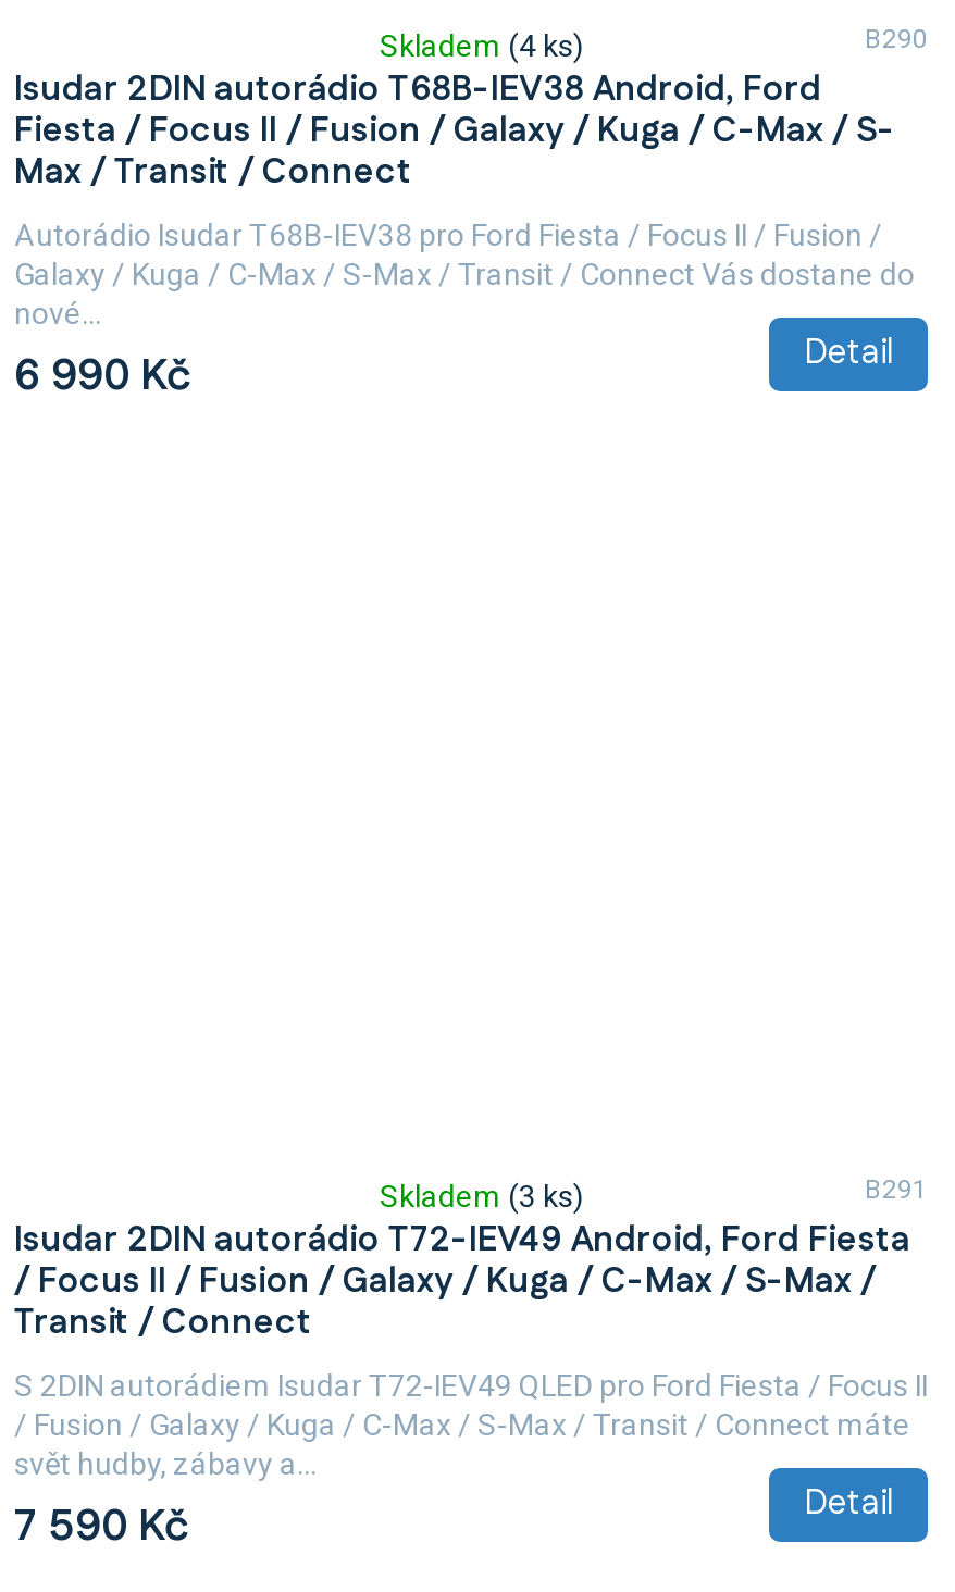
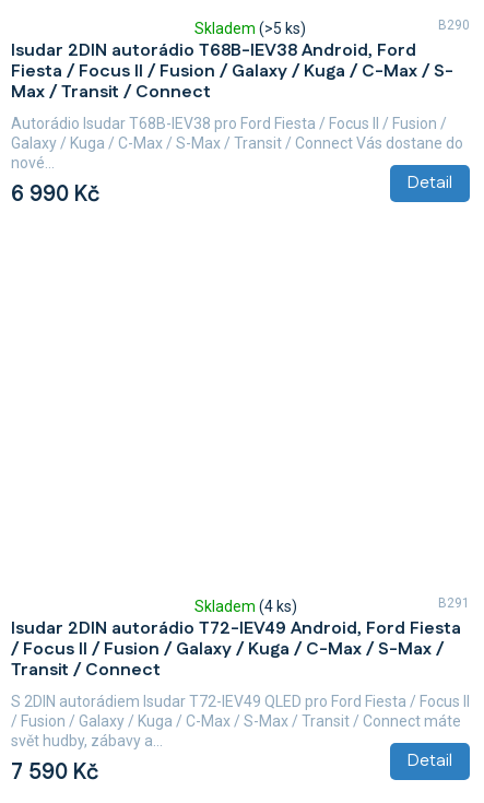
[380,28,584,63] Skladem (4 ks) -> [194,19,306,37] Skladem (>5 ks)
[380,1178,584,1212] Skladem (3 ks) -> [194,597,297,615] Skladem (4 ks)

